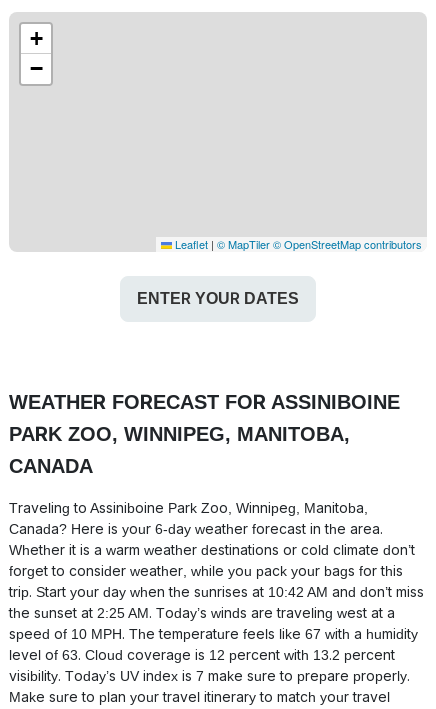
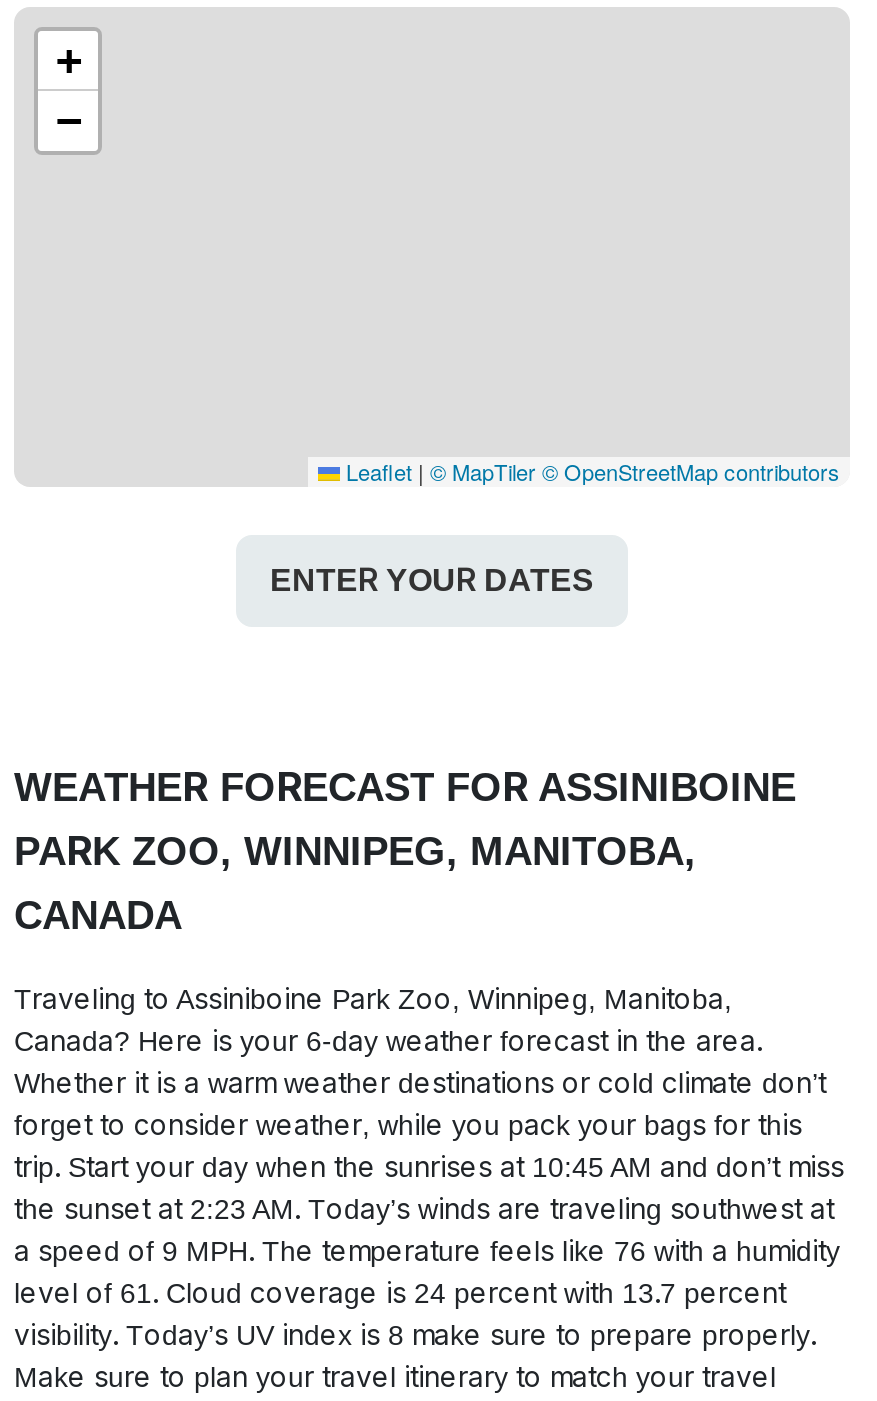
[9,584,424,684] trip. Start your day when the sunrises at 10:42 AM and don’t miss | the sunset at 2:25 AM. Today’s winds are traveling west at a | speed of 10 MPH. The temperature feels like 67 with a humidity | level of 63. Cloud coverage is 12 percent with 13.2 percent | visibility. Today’s UV index is 7 make sure to prepare properly. -> [14,1151,844,1351] trip. Start your day when the sunrises at 10:45 AM and don’t miss | the sunset at 2:23 AM. Today’s winds are traveling southwest at | a speed of 9 MPH. The temperature feels like 76 with a humidity | level of 61. Cloud coverage is 24 percent with 13.7 percent | visibility. Today’s UV index is 8 make sure to prepare properly.

